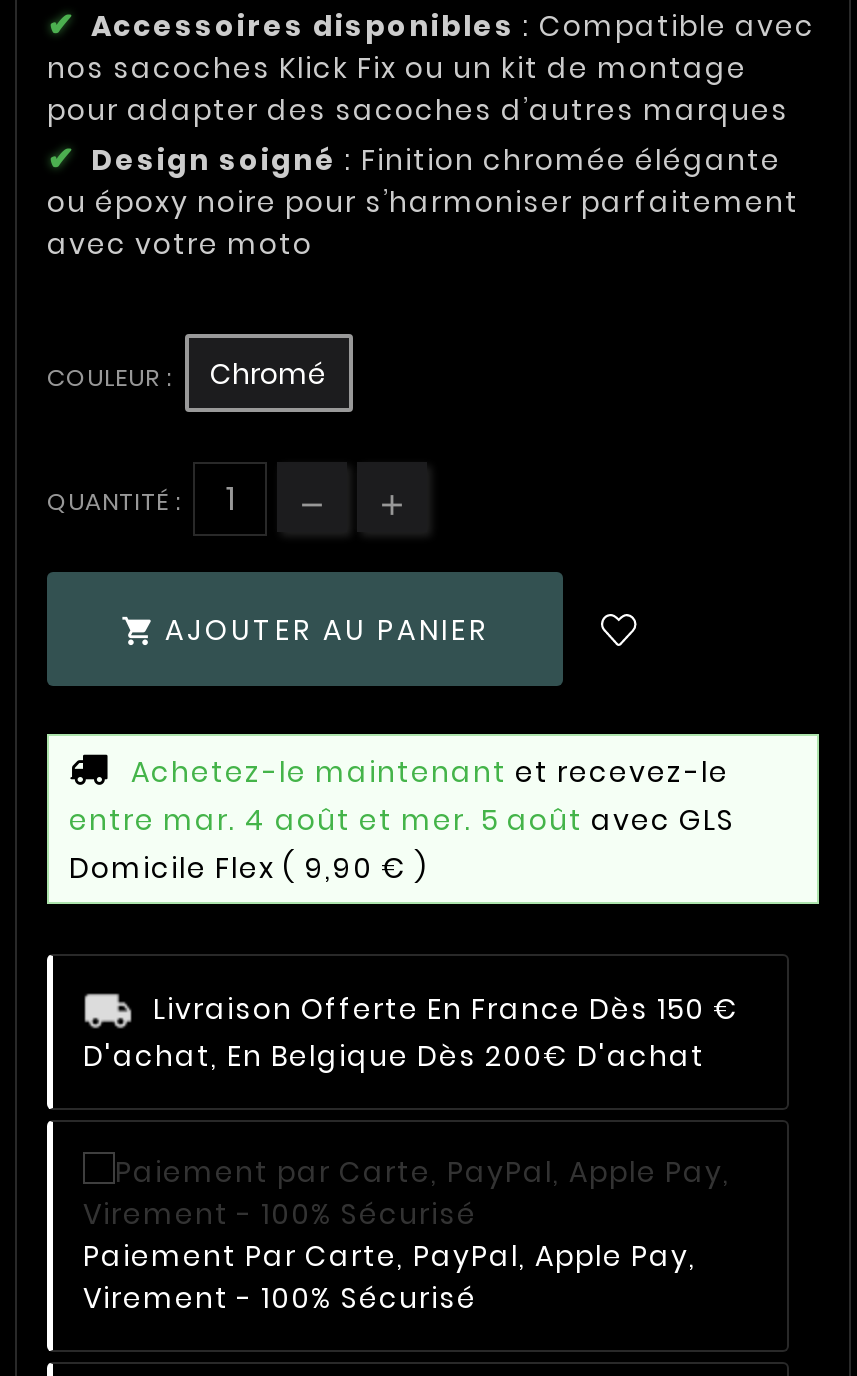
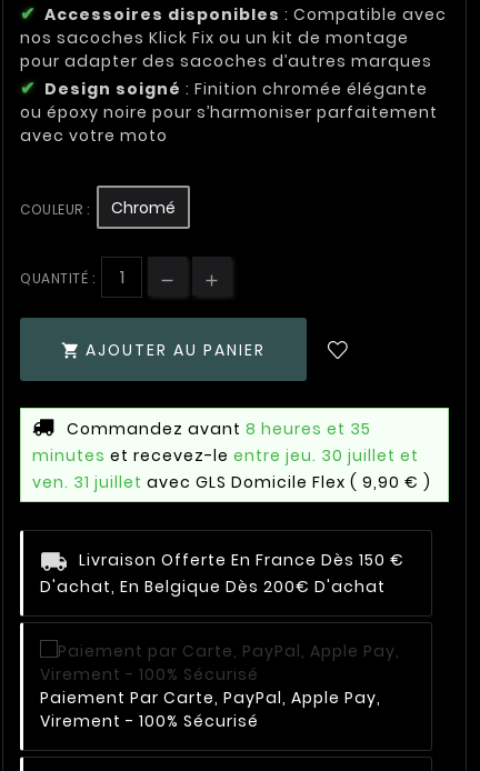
[69,752,735,888] Achetez-le maintenant et recevez-le | entre mar. 4 août et mer. 5 août avec GLS | Domicile Flex ( 9,90 € ) -> [32,418,431,493] Commandez avant 8 heures et 35 | minutes et recevez-le entre jeu. 30 juillet et | ven. 31 juillet avec GLS Domicile Flex ( 9,90 € )

